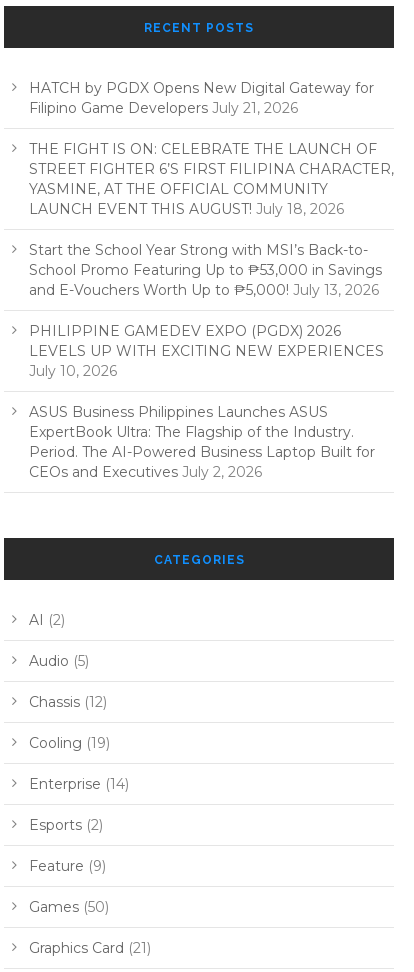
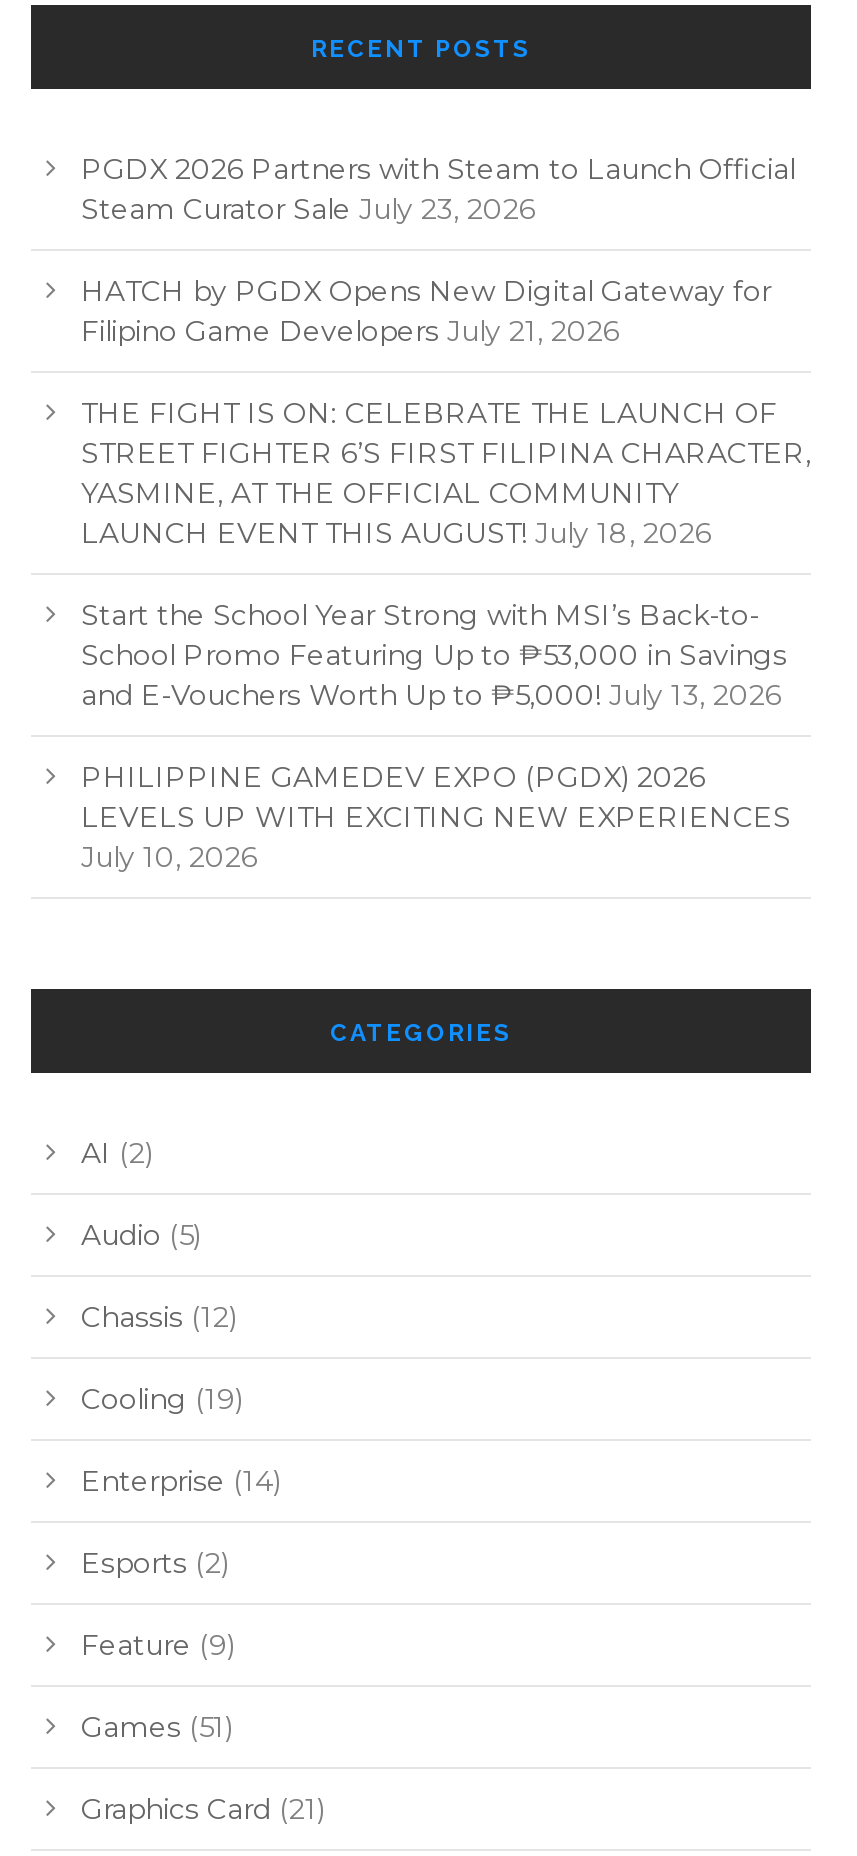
none -> [81,151,795,227] PGDX 2026 Partners with Steam to Launch Official | Steam Curator Sale July 23, 2026
moved [29,79,394,380] -> [81,273,811,875]: HATCH by PGDX Opens New Digital Gateway for | Filipino Game Developers July 21, 2026 | THE FIGHT IS ON: CELEBRATE THE LAUNCH OF | ... | LEVELS UP WITH EXCITING NEW EXPERIENCES | July 10, 2026
[29,403,375,481] ASUS Business Philippines Launches ASUS | ExpertBook Ultra: The Flagship of the Industry. | Period. The AI-Powered Business Laptop Built for | CEOs and Executives July 2, 2026 -> none
[29,898,109,916] Games (50) -> [81,1709,233,1745] Games (51)

